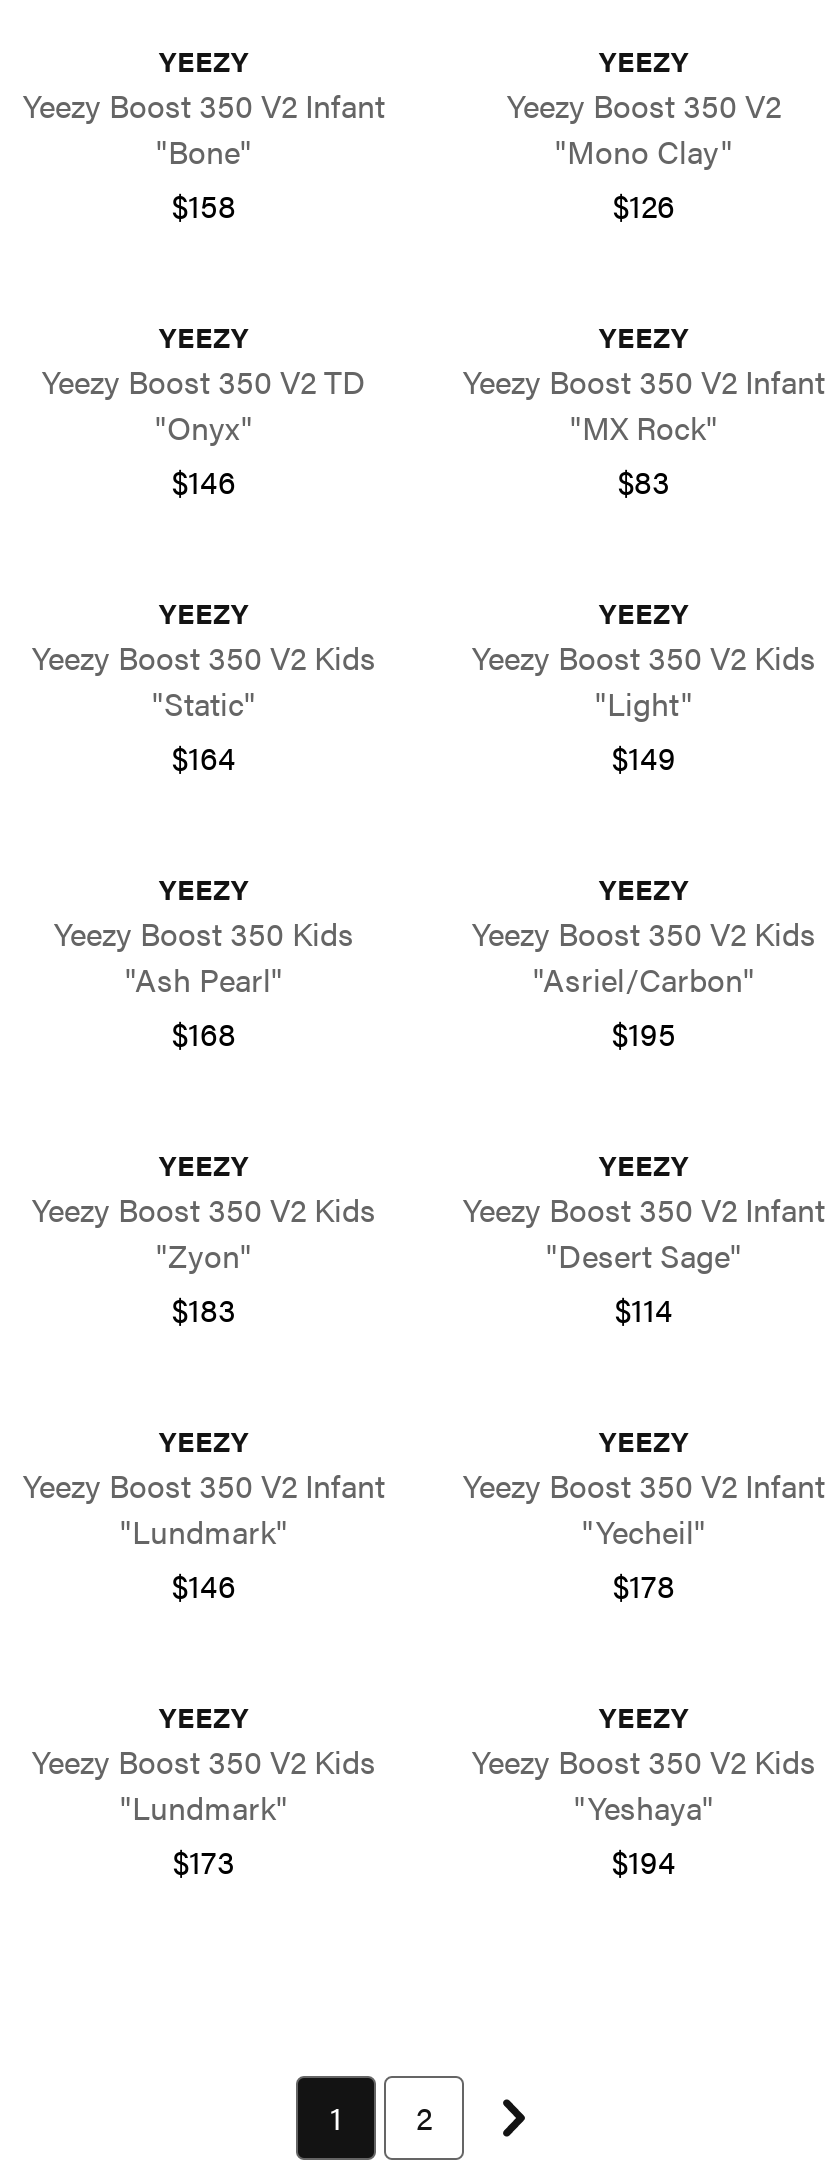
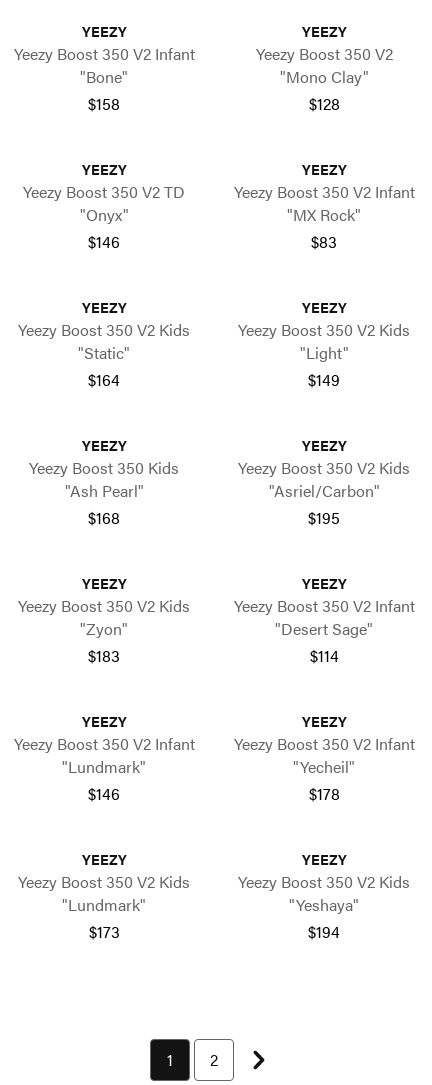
[613,182,675,228] $126 -> [308,92,339,115] $128

